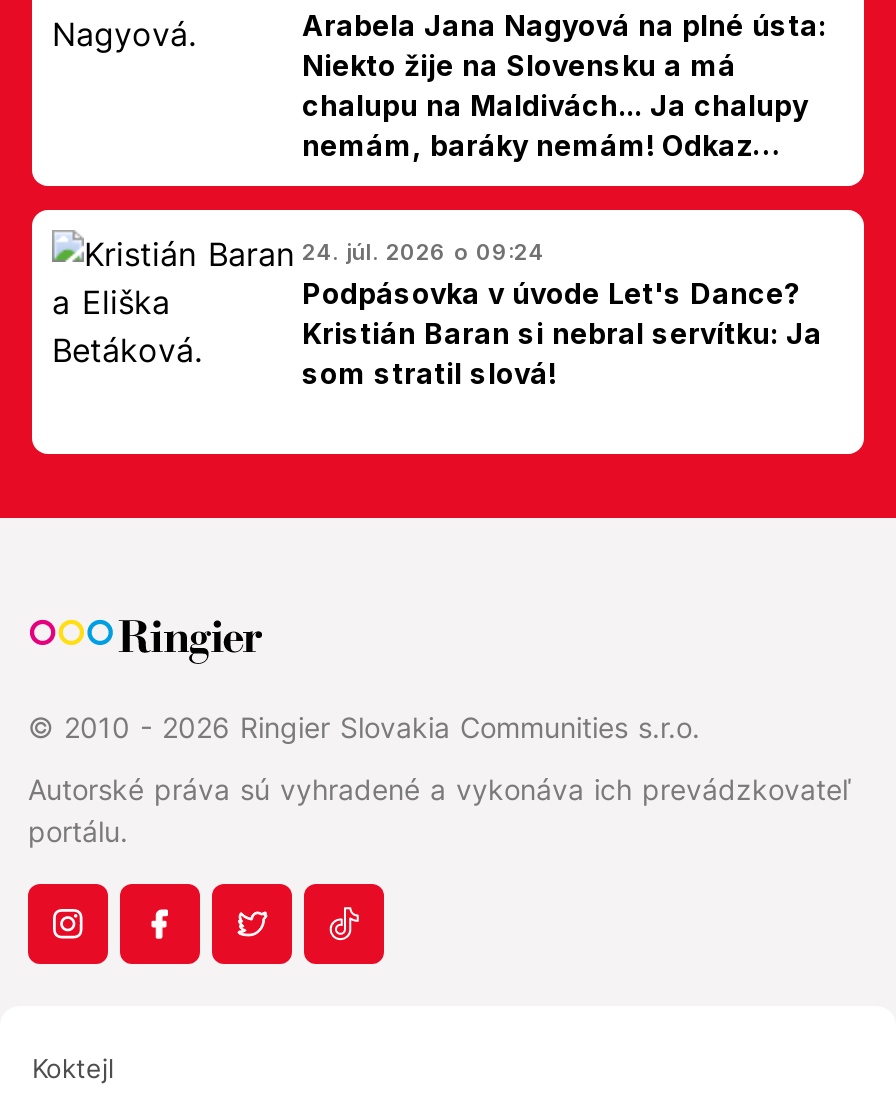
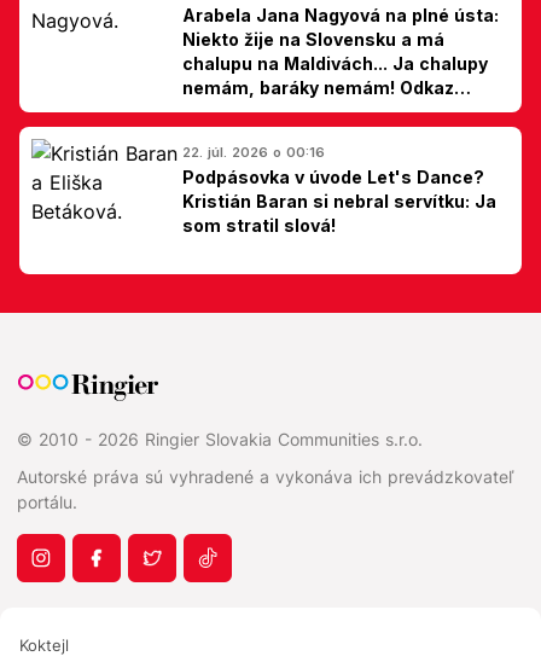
[302,237,544,265] 24. júl. 2026 o 09:24 -> [182,143,325,160] 22. júl. 2026 o 00:16

